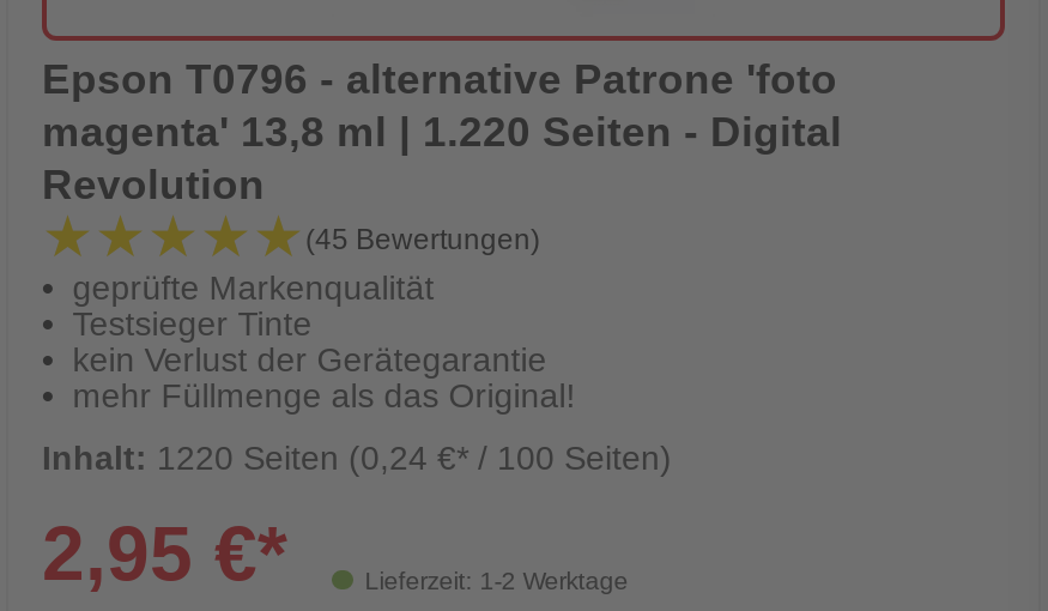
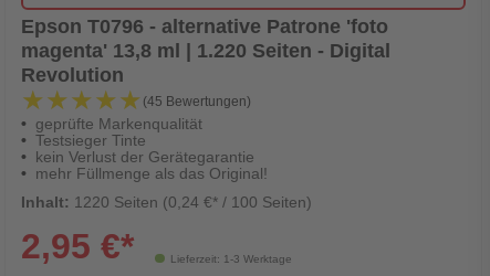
[365,569,628,595] Lieferzeit: 1-2 Werktage -> [170,253,292,265] Lieferzeit: 1-3 Werktage

